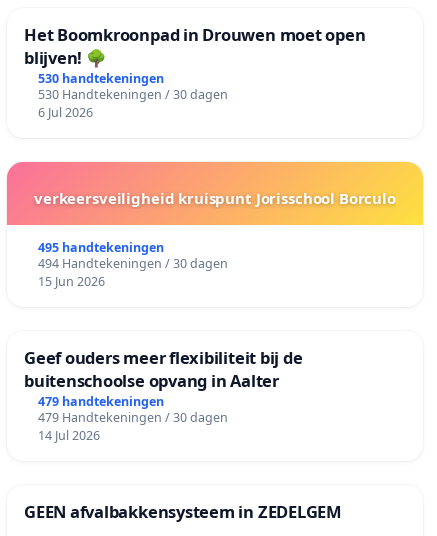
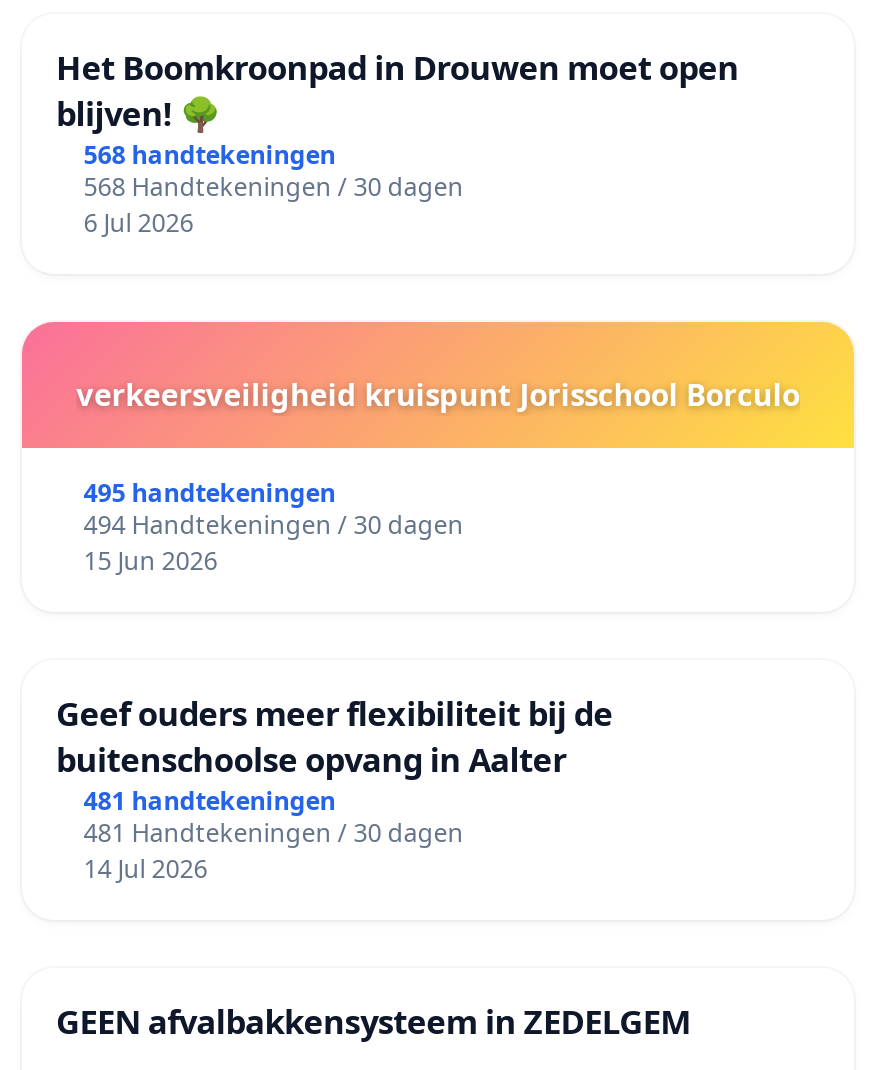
[38,70,164,87] 530 handtekeningen -> [84,139,336,173] 568 handtekeningen
[38,86,228,103] 530 Handtekeningen / 30 dagen -> [84,171,464,205] 568 Handtekeningen / 30 dagen
[38,393,164,410] 479 handtekeningen -> [84,784,336,818] 481 handtekeningen
[38,409,228,426] 479 Handtekeningen / 30 dagen -> [84,816,464,850] 481 Handtekeningen / 30 dagen

